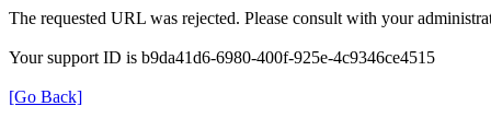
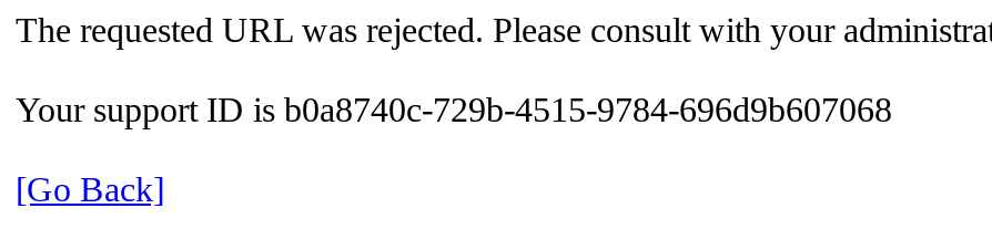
[9,48,435,67] Your support ID is b9da41d6-6980-400f-925e-4c9346ce4515 -> [16,91,892,128] Your support ID is b0a8740c-729b-4515-9784-696d9b607068

